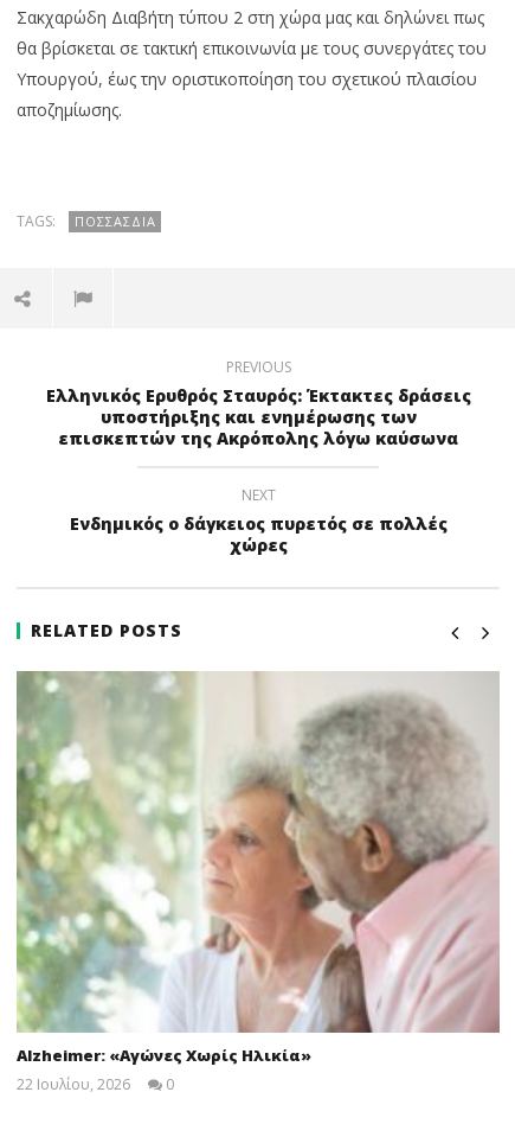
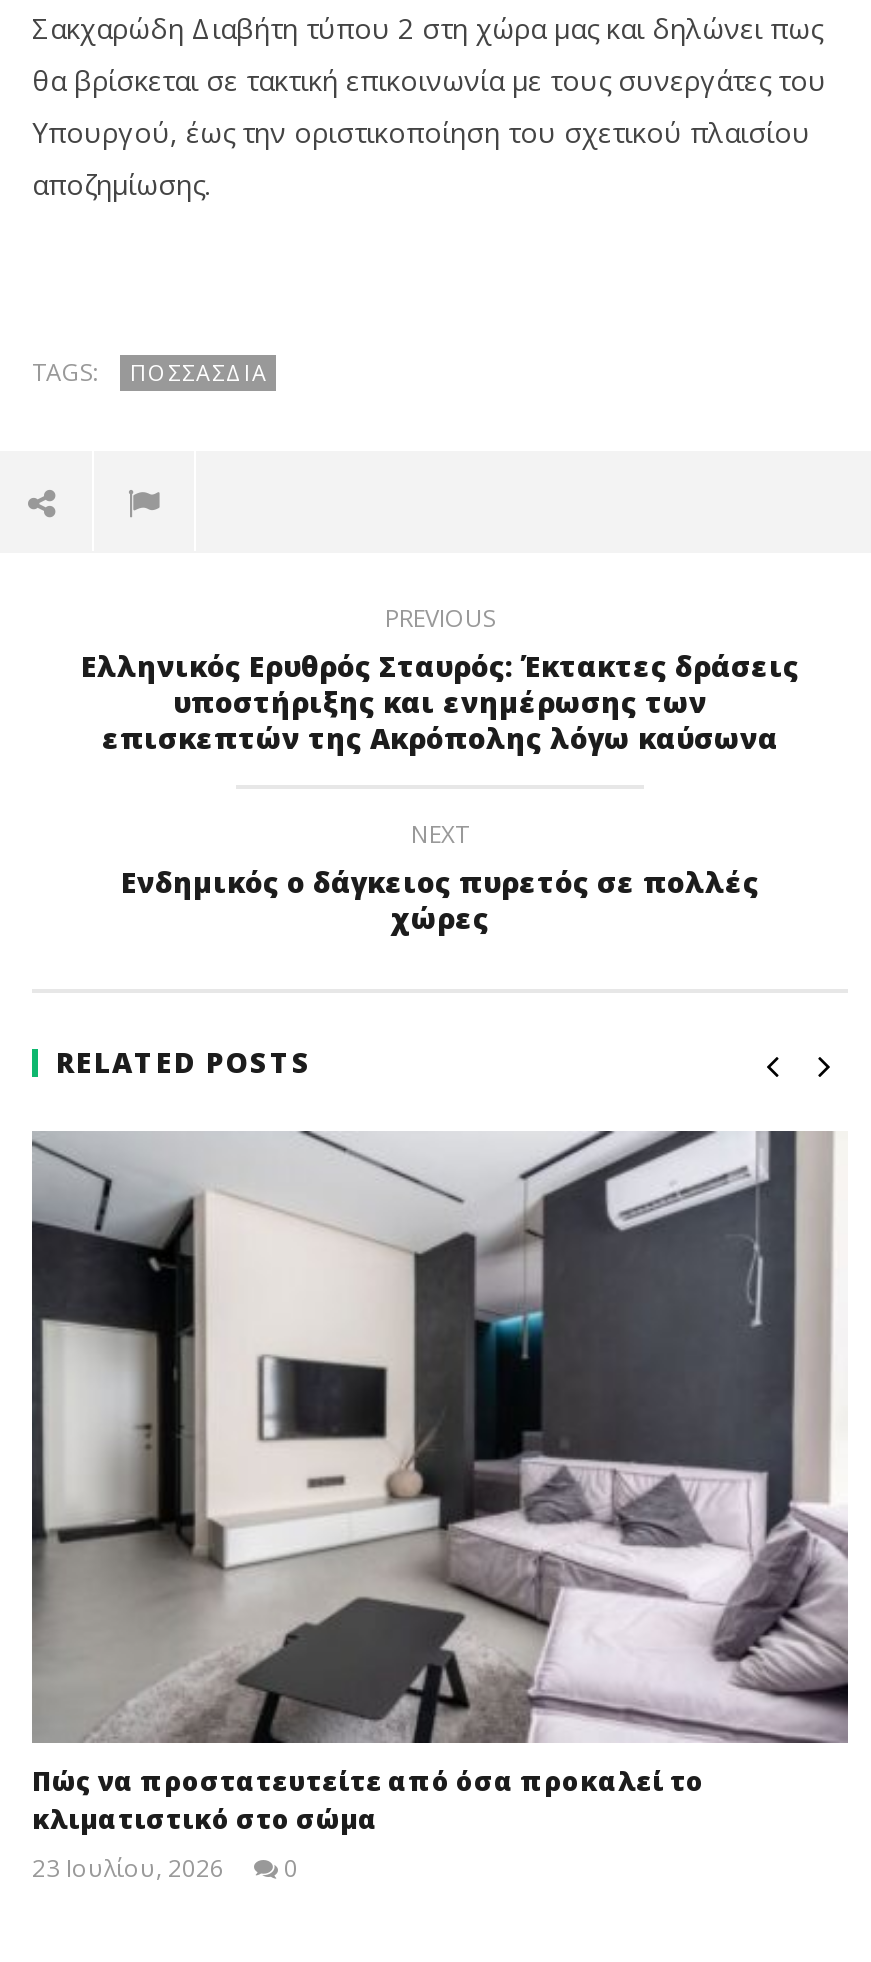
[15,671,501,1094] [image] | Alzheimer: «Αγώνες Χωρίς Ηλικία» | 22 Ιουλίου, 2026 -> [32,1129,848,1885] [image] | Πώς να προστατευτείτε από όσα προκαλεί το | κλιματιστικό στο σώμα | 23 Ιουλίου, 2026

